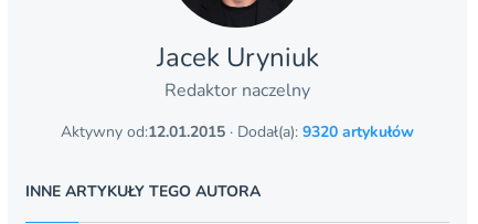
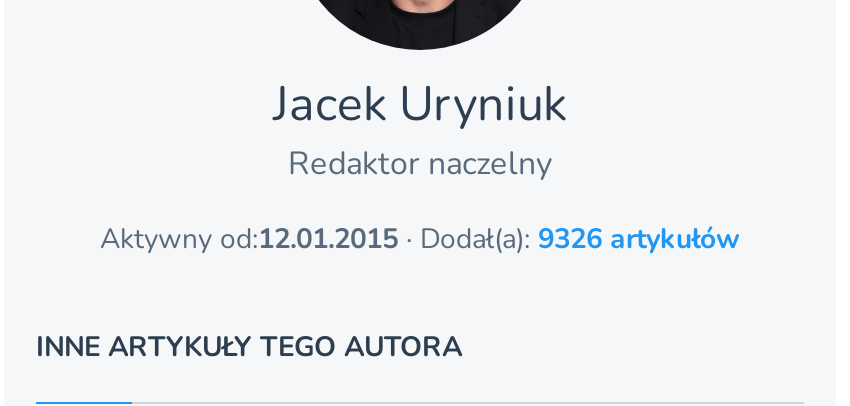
[61,121,414,142] Aktywny od:12.01.2015 · Dodał(a): 9320 artykułów -> [100,220,740,258] Aktywny od:12.01.2015 · Dodał(a): 9326 artykułów

